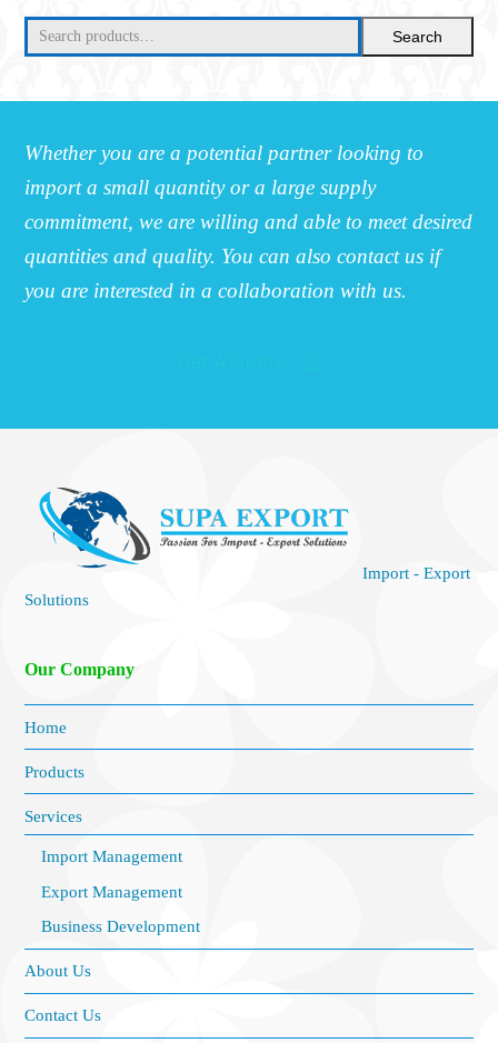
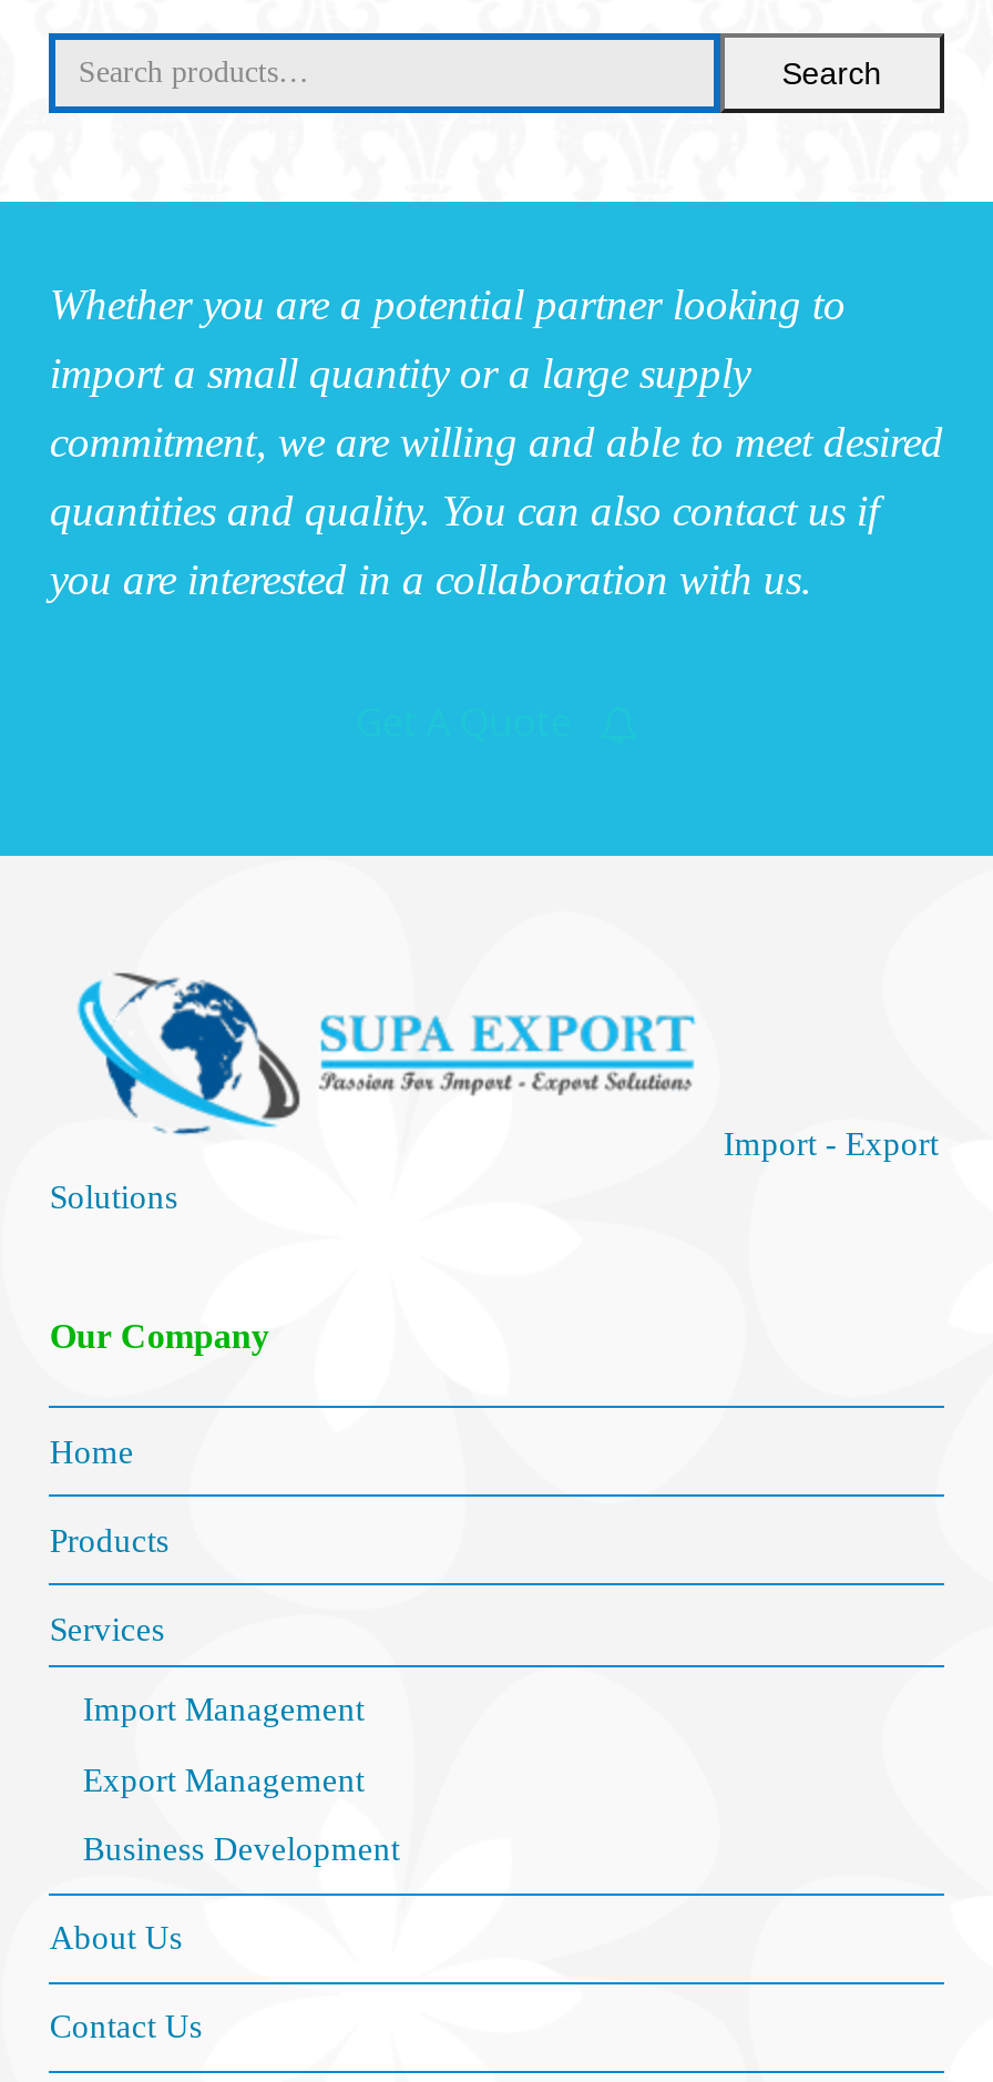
[54,491,130,569] [image] -> [104,978,262,1133] [image]

